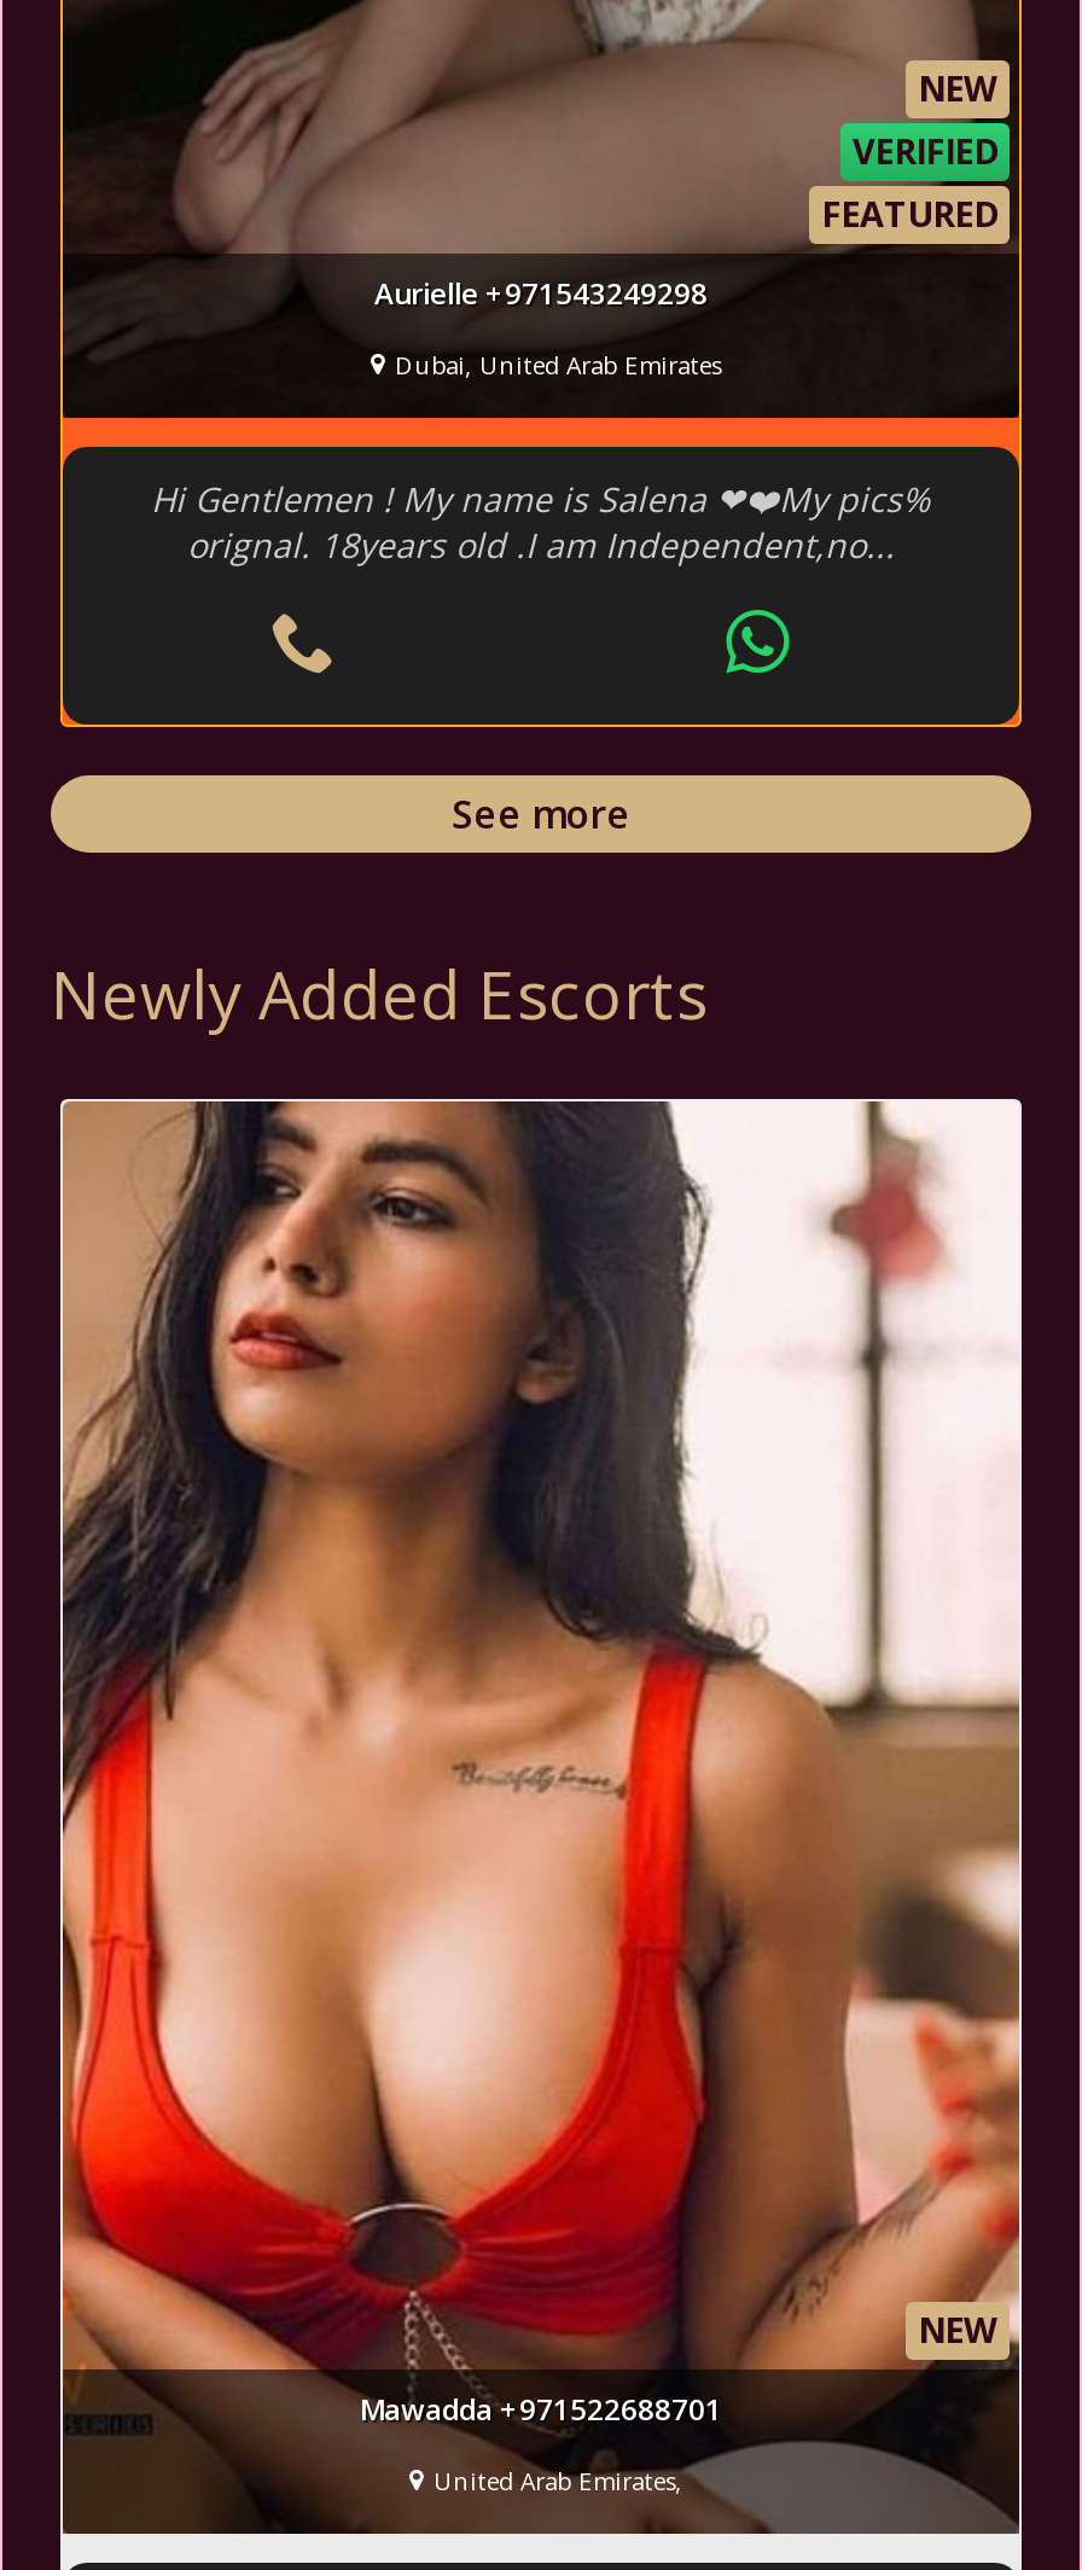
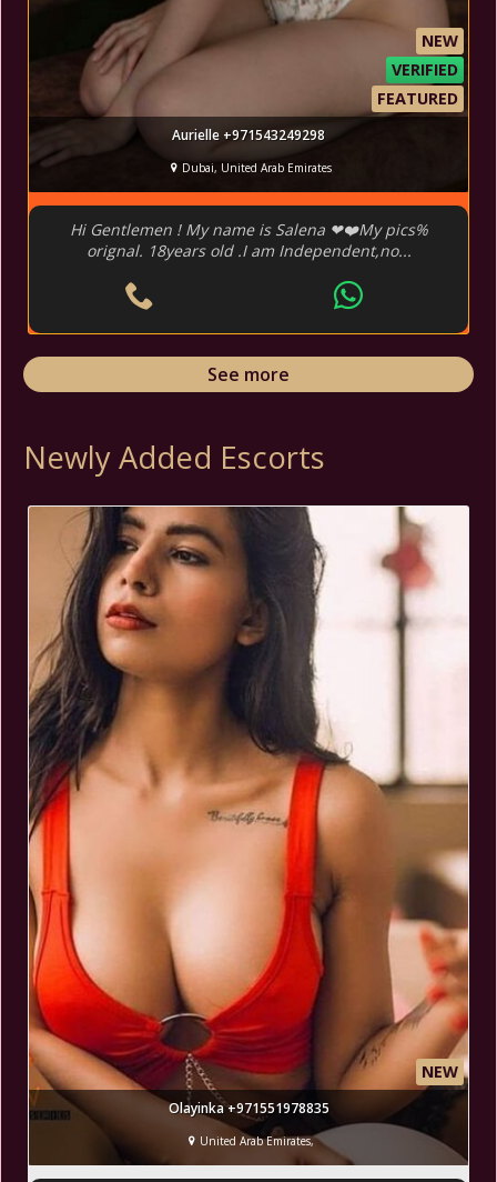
[360,2390,722,2431] Mawadda +971522688701 -> [168,1099,329,1118] Olayinka +971551978835

